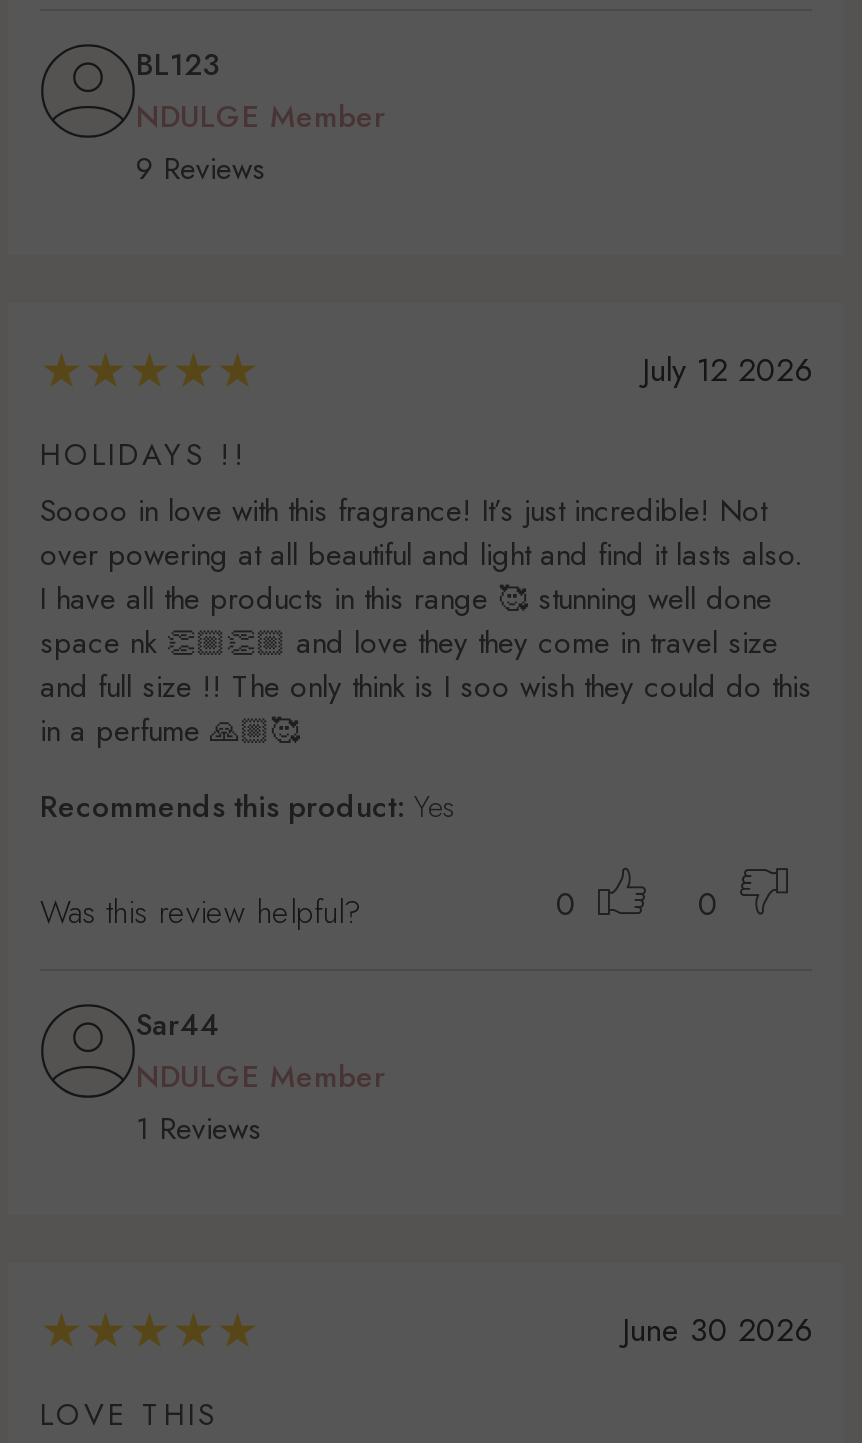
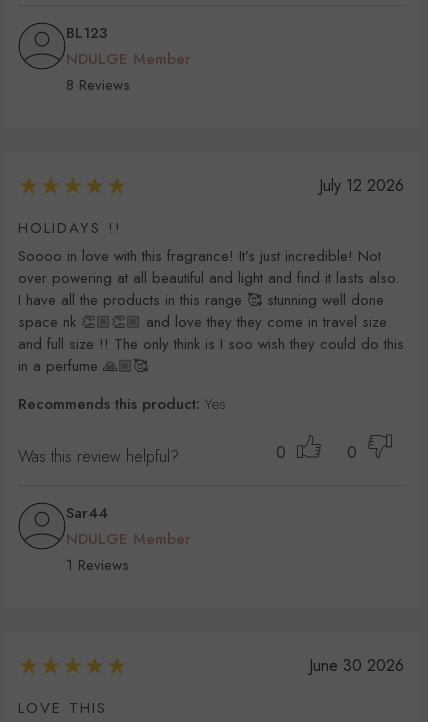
[136,146,266,190] 9 Reviews -> [66,73,130,95] 8 Reviews

